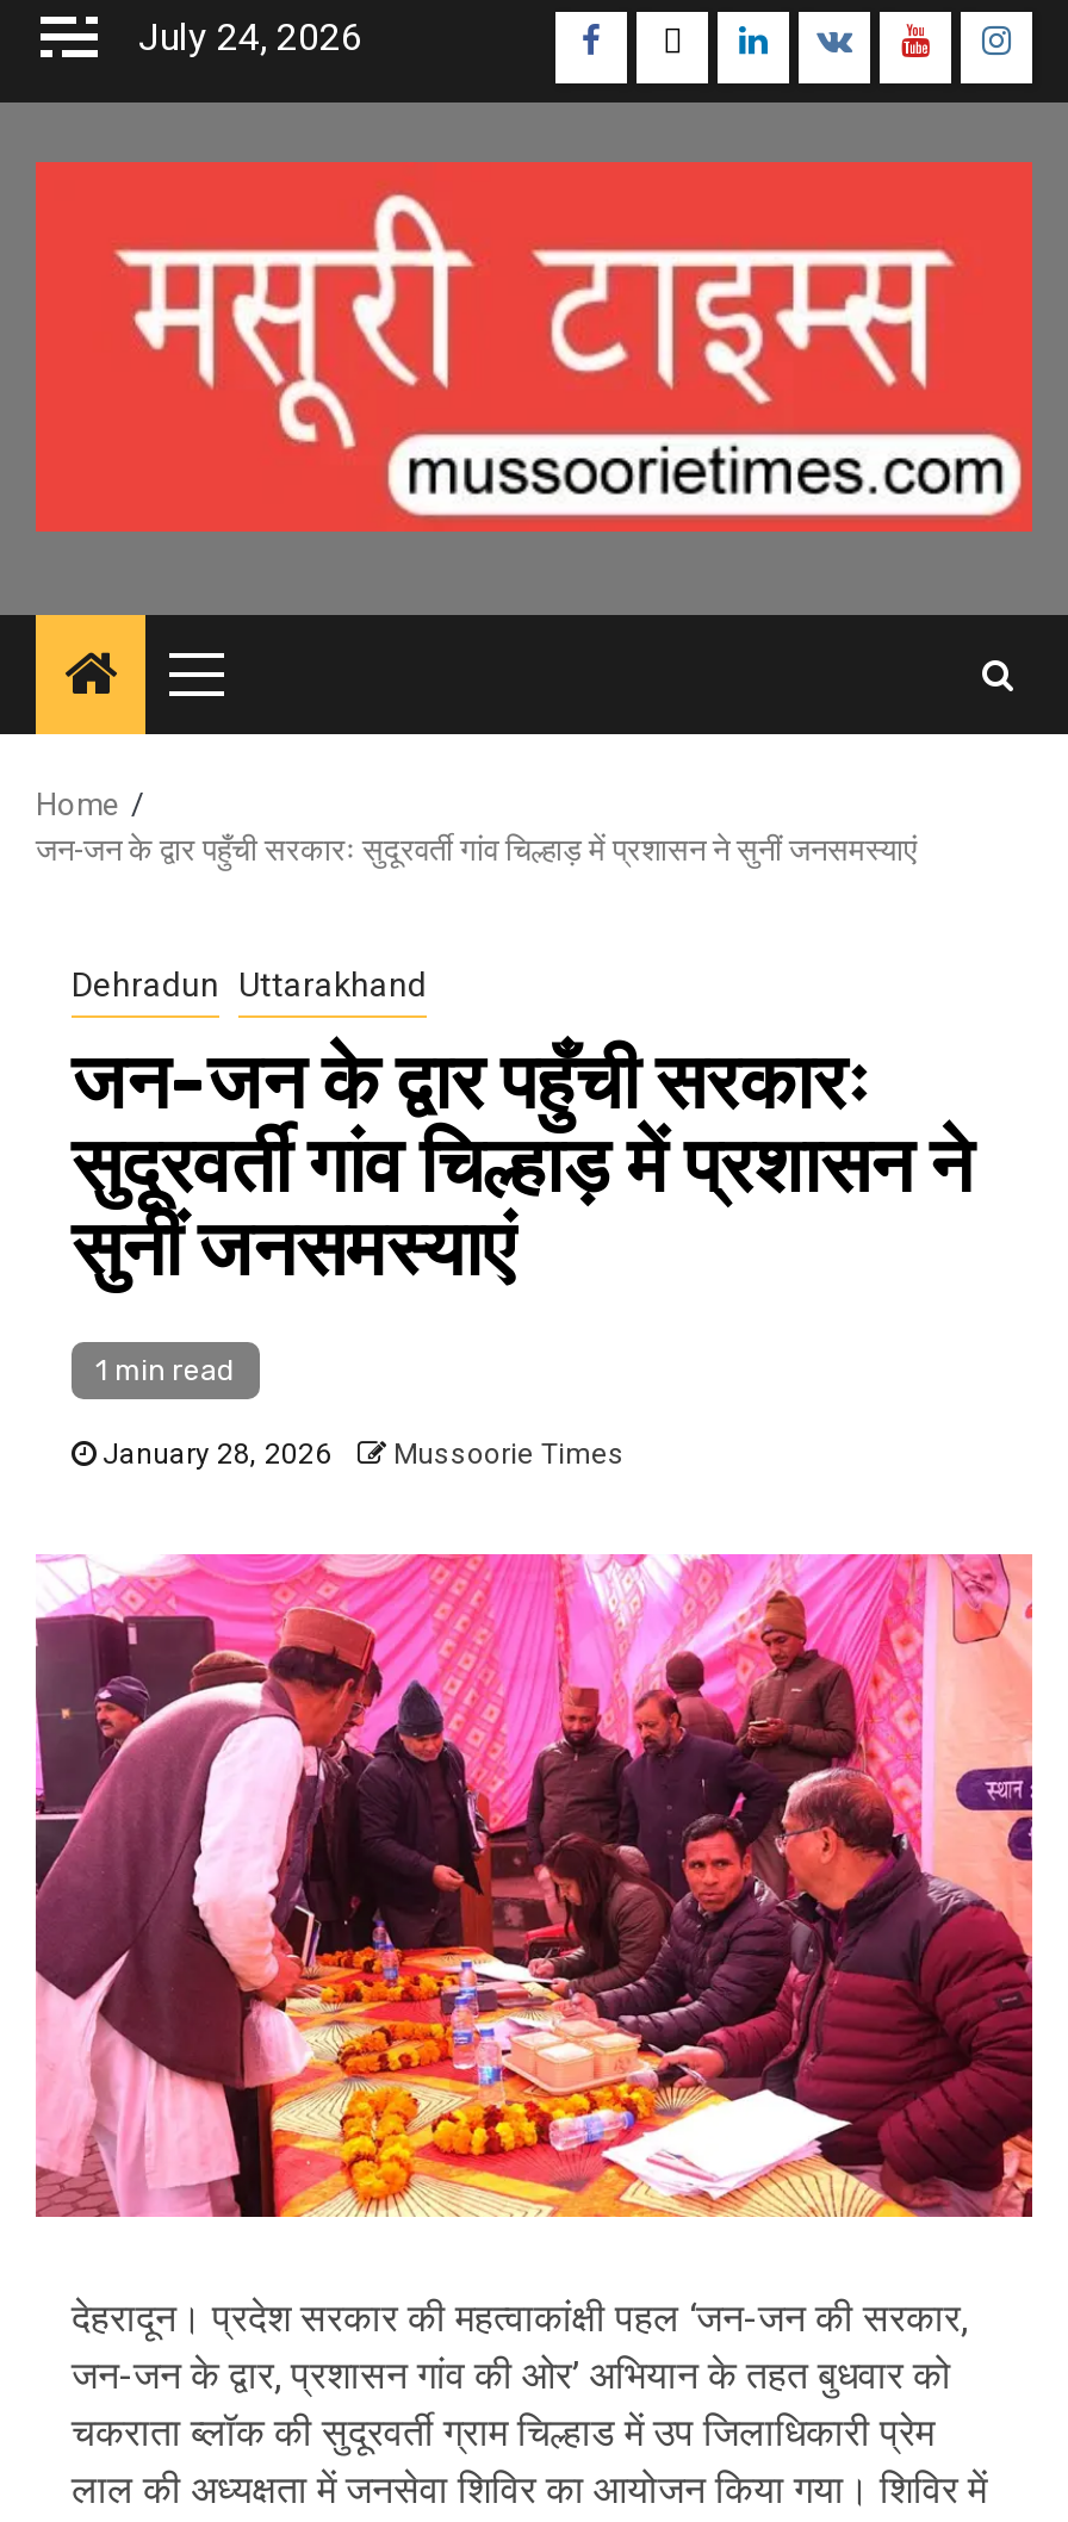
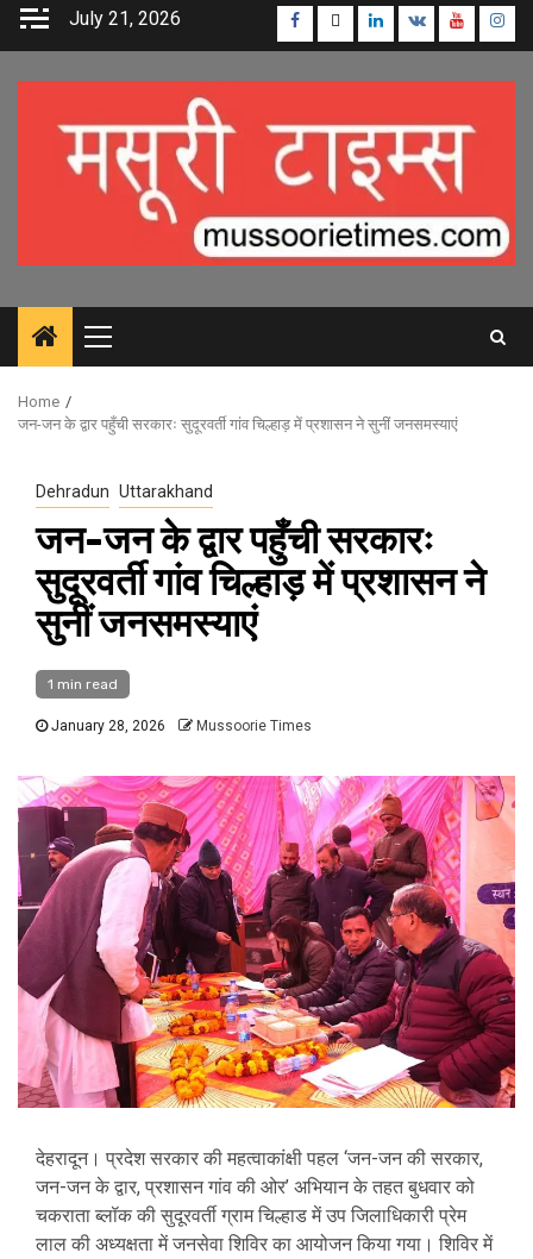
[138,14,362,60] July 24, 2026 -> [69,7,181,30] July 21, 2026

